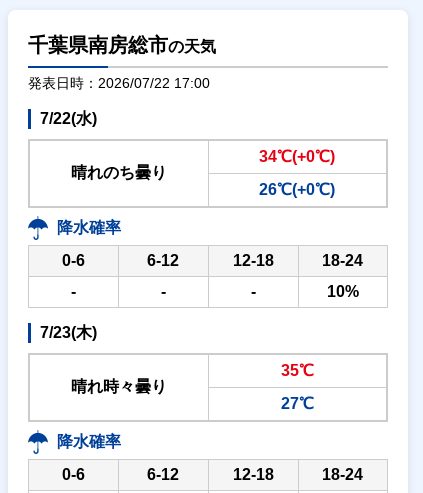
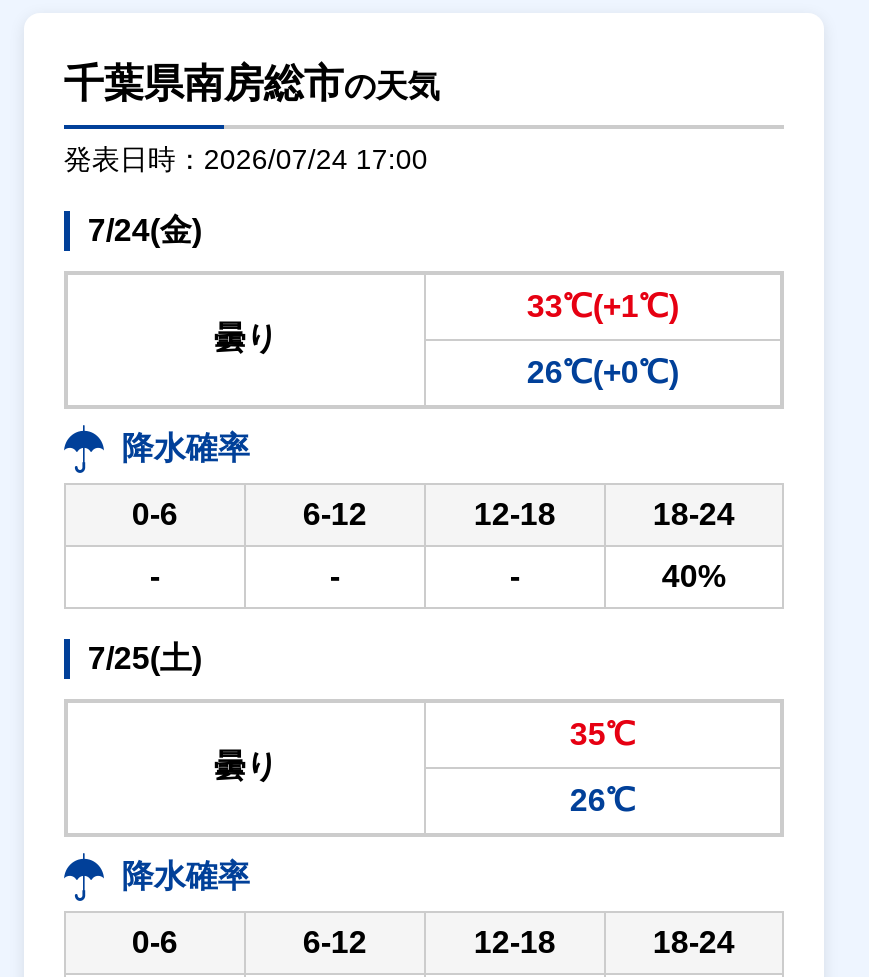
[28,75,210,91] 発表日時：2026/07/22 17:00 -> [64,143,428,175] 発表日時：2026/07/24 17:00
[40,110,97,127] 7/22(水) -> [88,213,202,247] 7/24(金)
[259,148,335,165] 34℃(+0℃) -> [527,289,679,323] 33℃(+1℃)
[71,164,167,181] 晴れのち曇り -> [214,321,278,355] 曇り
[327,283,359,300] 10% -> [662,559,726,593] 40%
[40,324,97,341] 7/23(木) -> [88,641,202,675] 7/25(土)
[71,378,167,395] 晴れ時々曇り -> [214,749,278,783] 曇り
[281,395,314,412] 27℃ -> [570,783,636,817] 26℃

